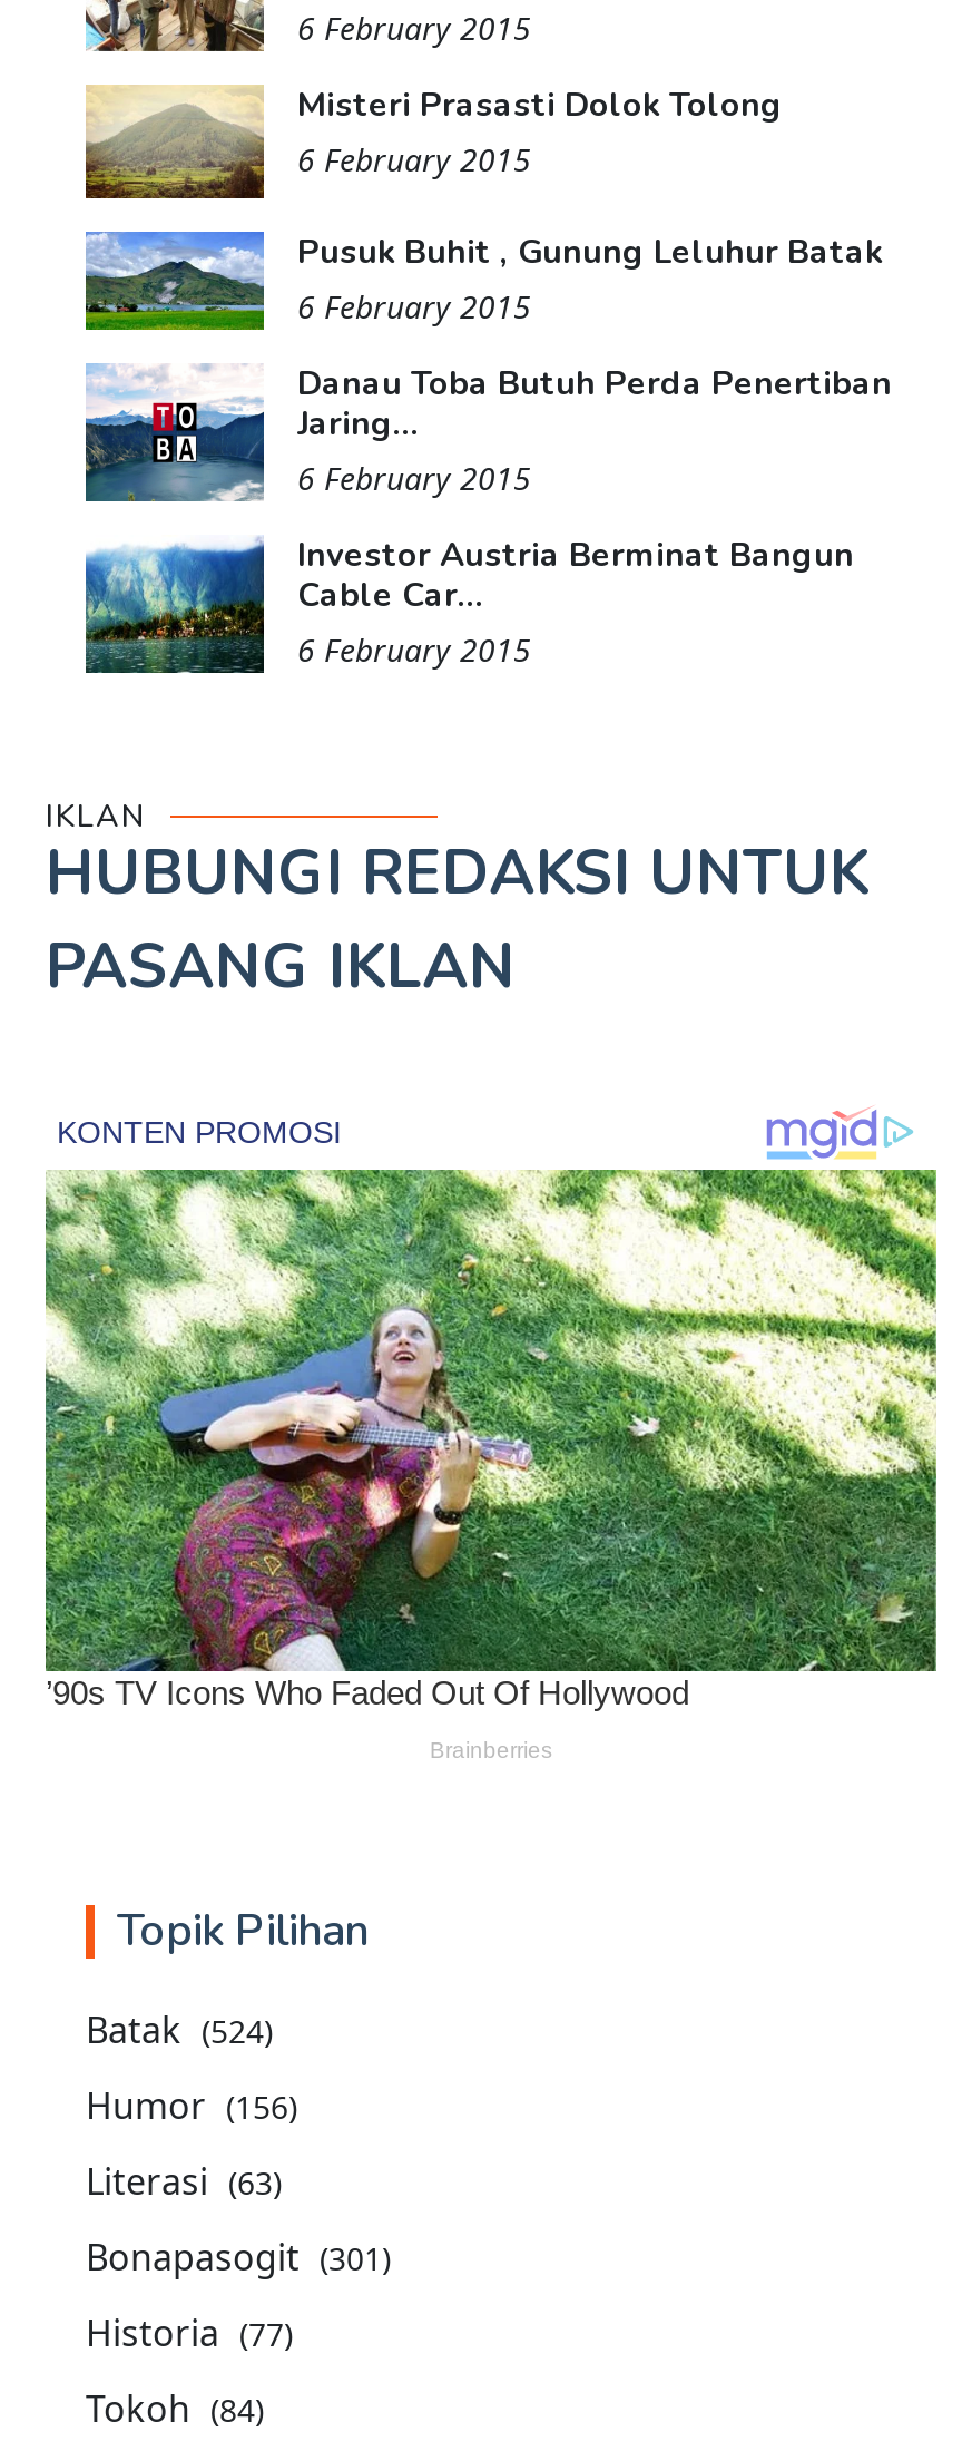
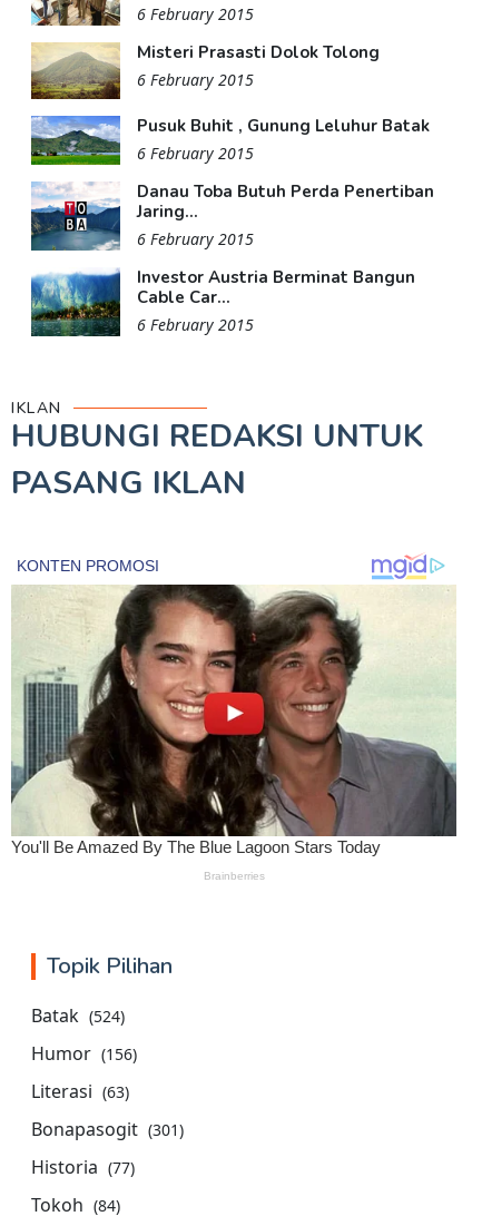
[43,1168,939,1713] [image] -> [11,583,456,857] [image]

